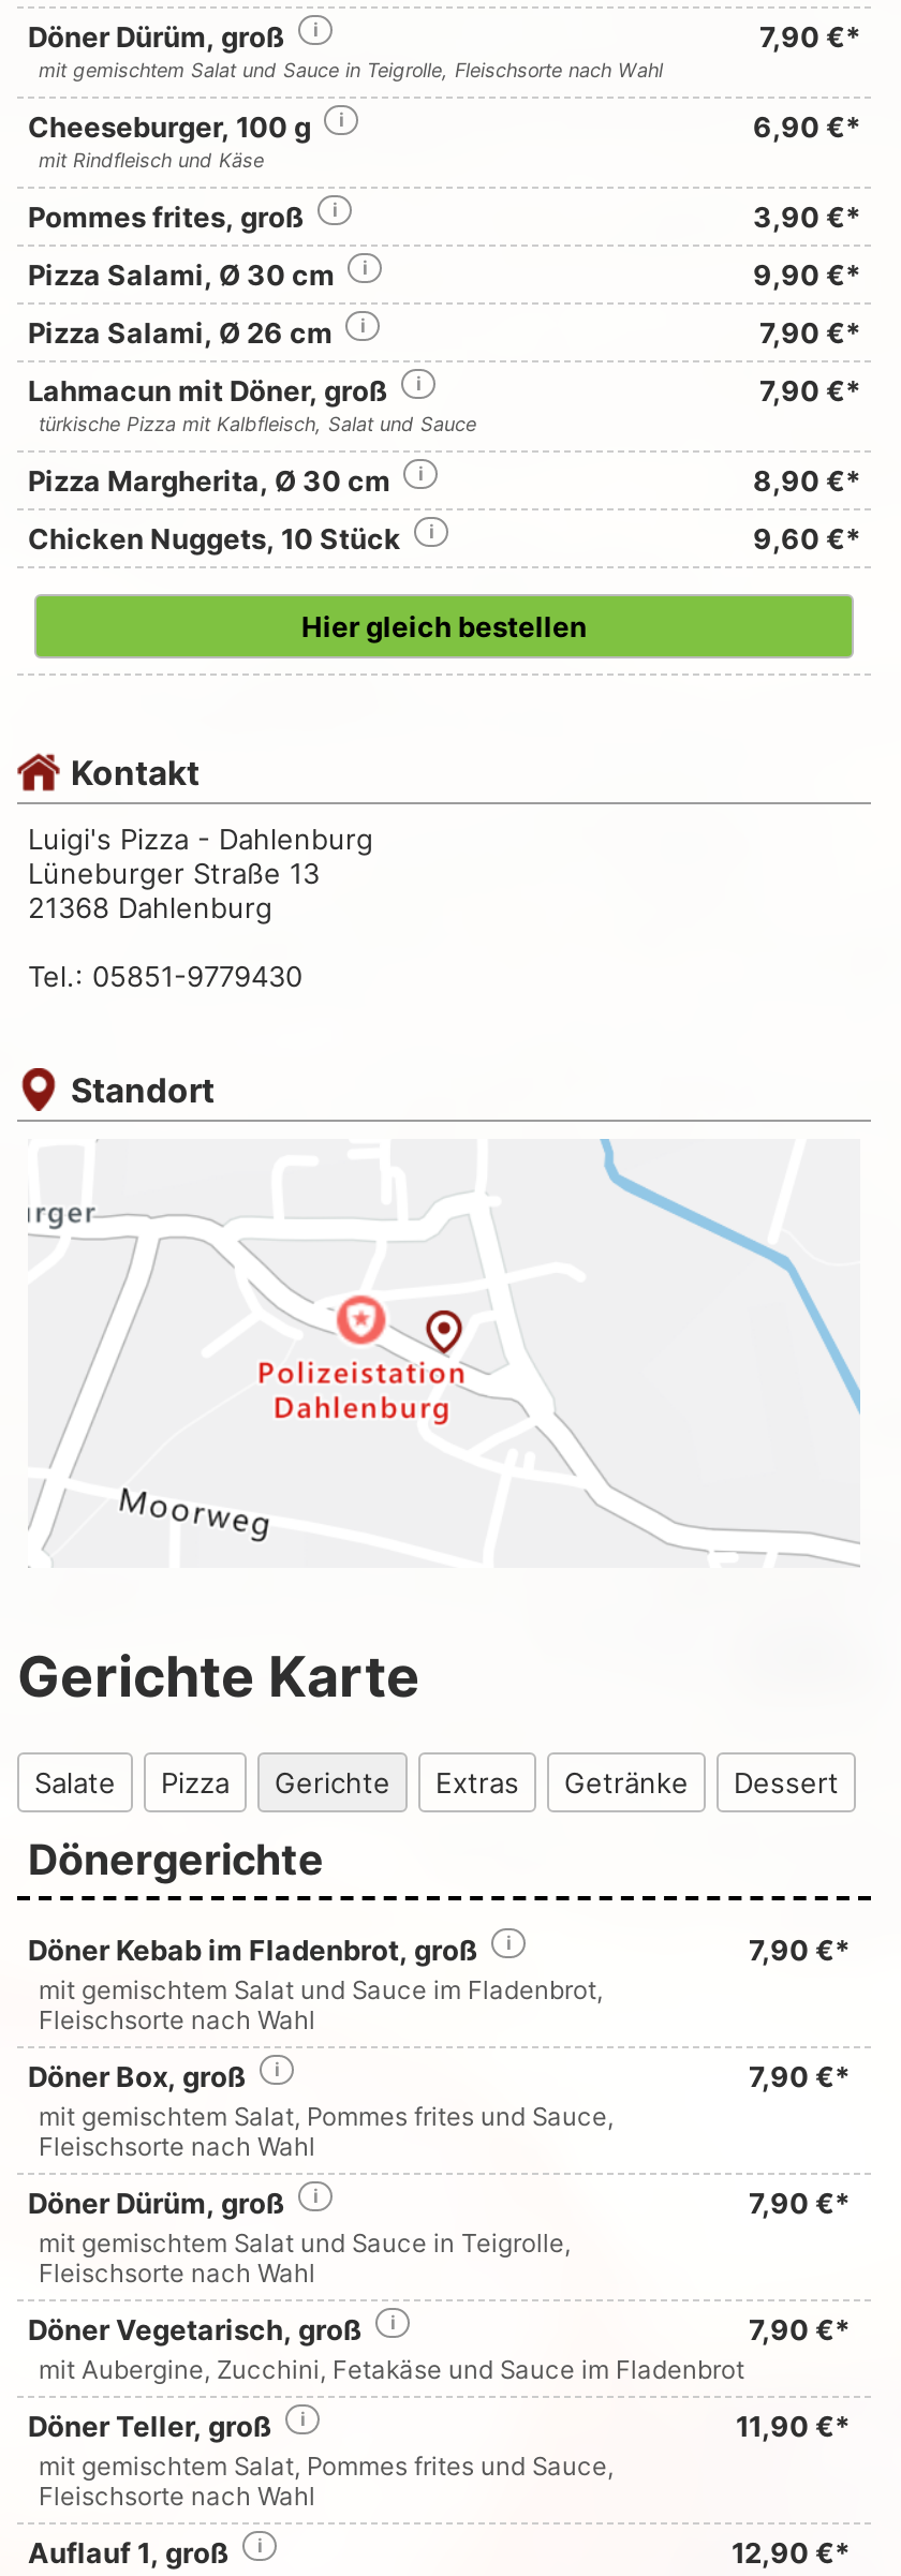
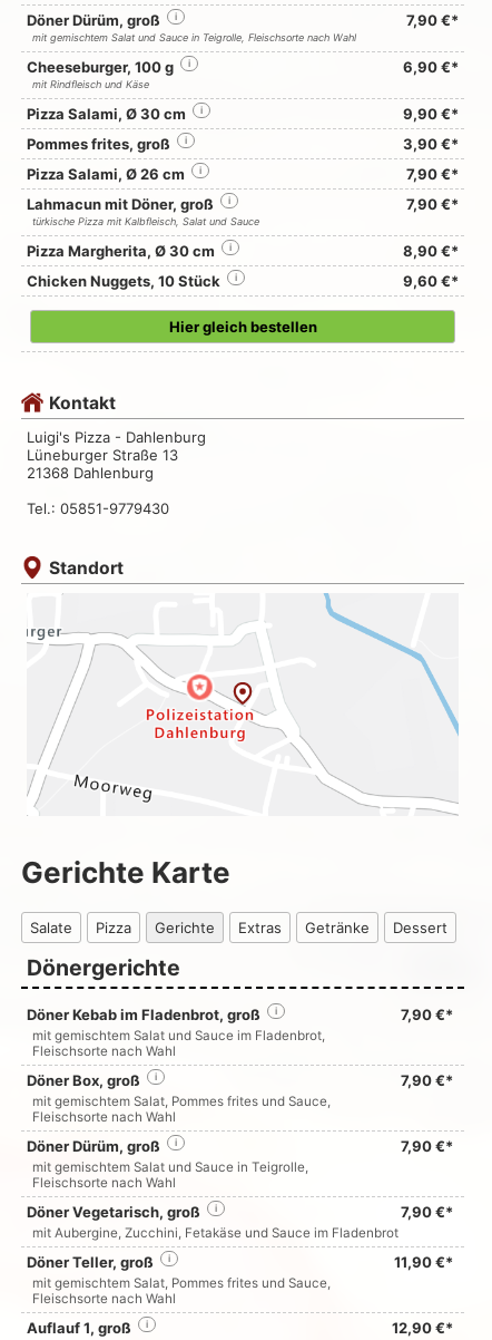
moved [28,199,860,234] -> [27,135,459,153]: Pommes frites, groß | 3,90 €*
moved [28,257,860,292] -> [27,105,459,123]: Pizza Salami, Ø 30 cm | 9,90 €*

